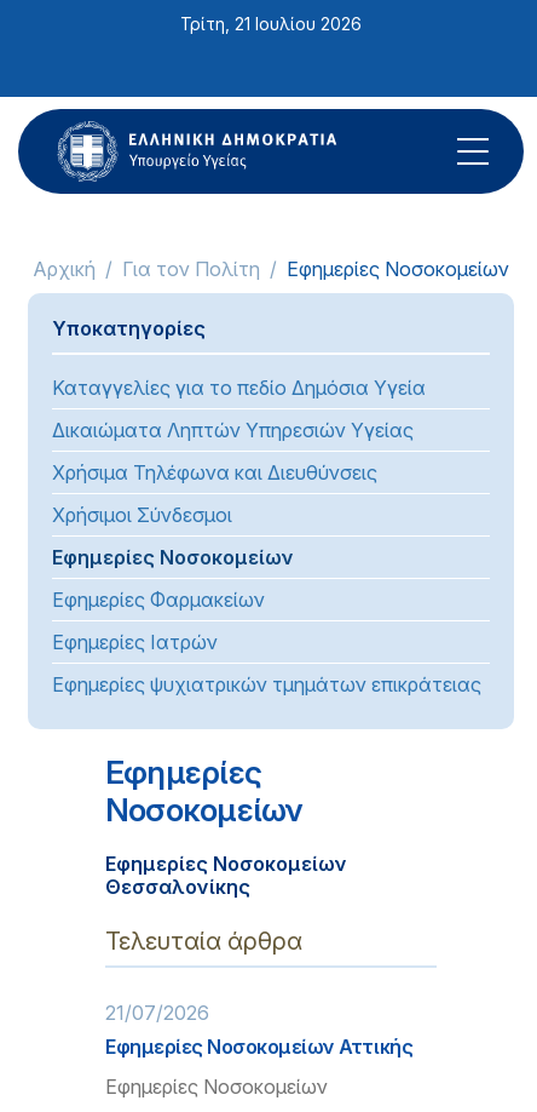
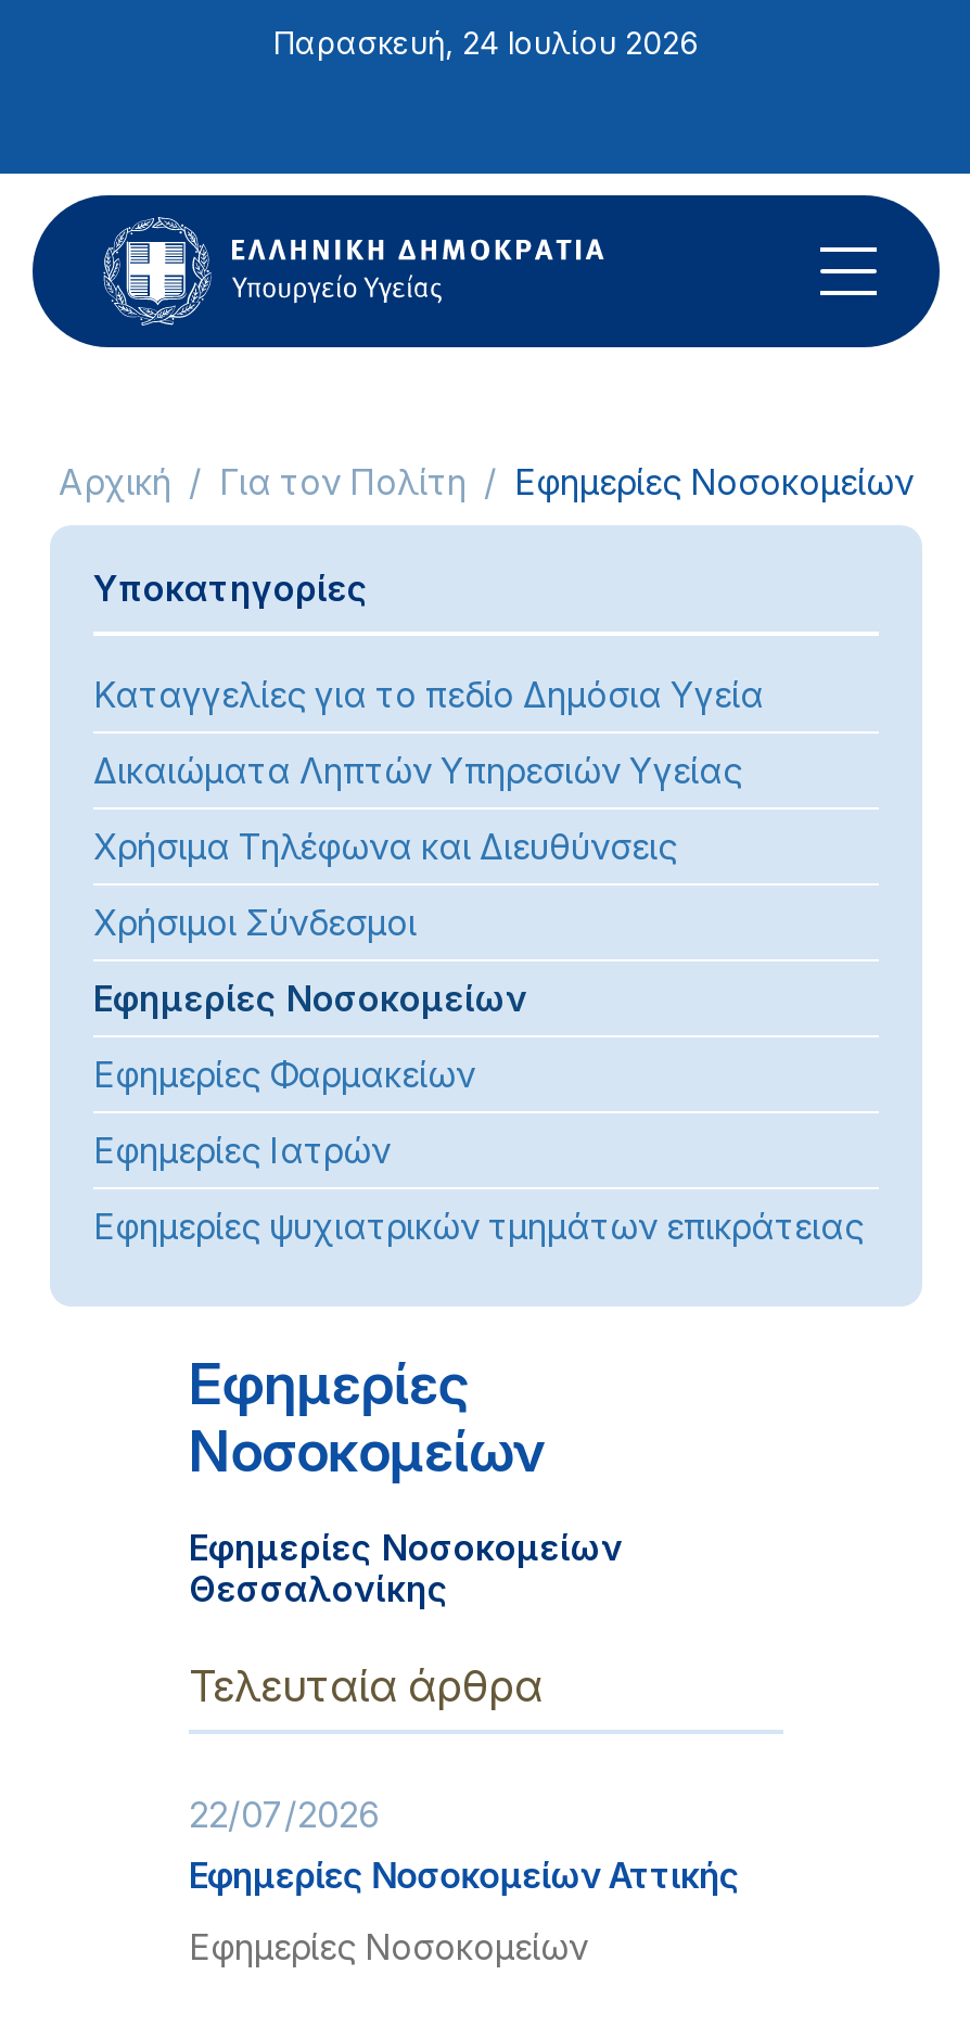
[180,13,362,34] Τρίτη, 21 Ιουλίου 2026 -> [273,24,699,61] Παρασκευή, 24 Ιουλίου 2026
[105,1001,209,1025] 21/07/2026 -> [189,1793,380,1836] 22/07/2026

